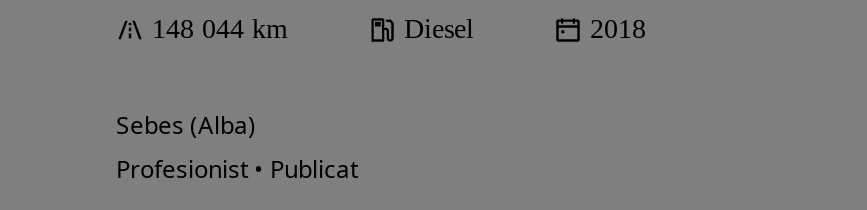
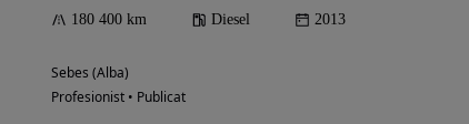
[152,15,288,45] 148 044 km -> [71,11,147,28] 180 400 km
[590,15,646,45] 2018 -> [315,11,346,28] 2013

